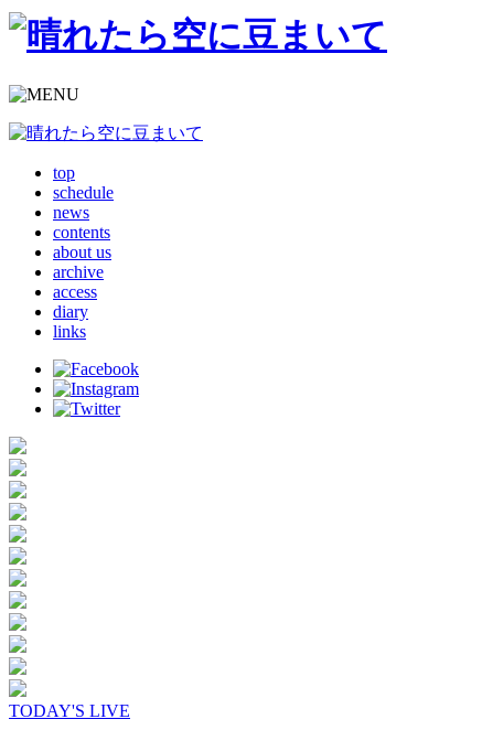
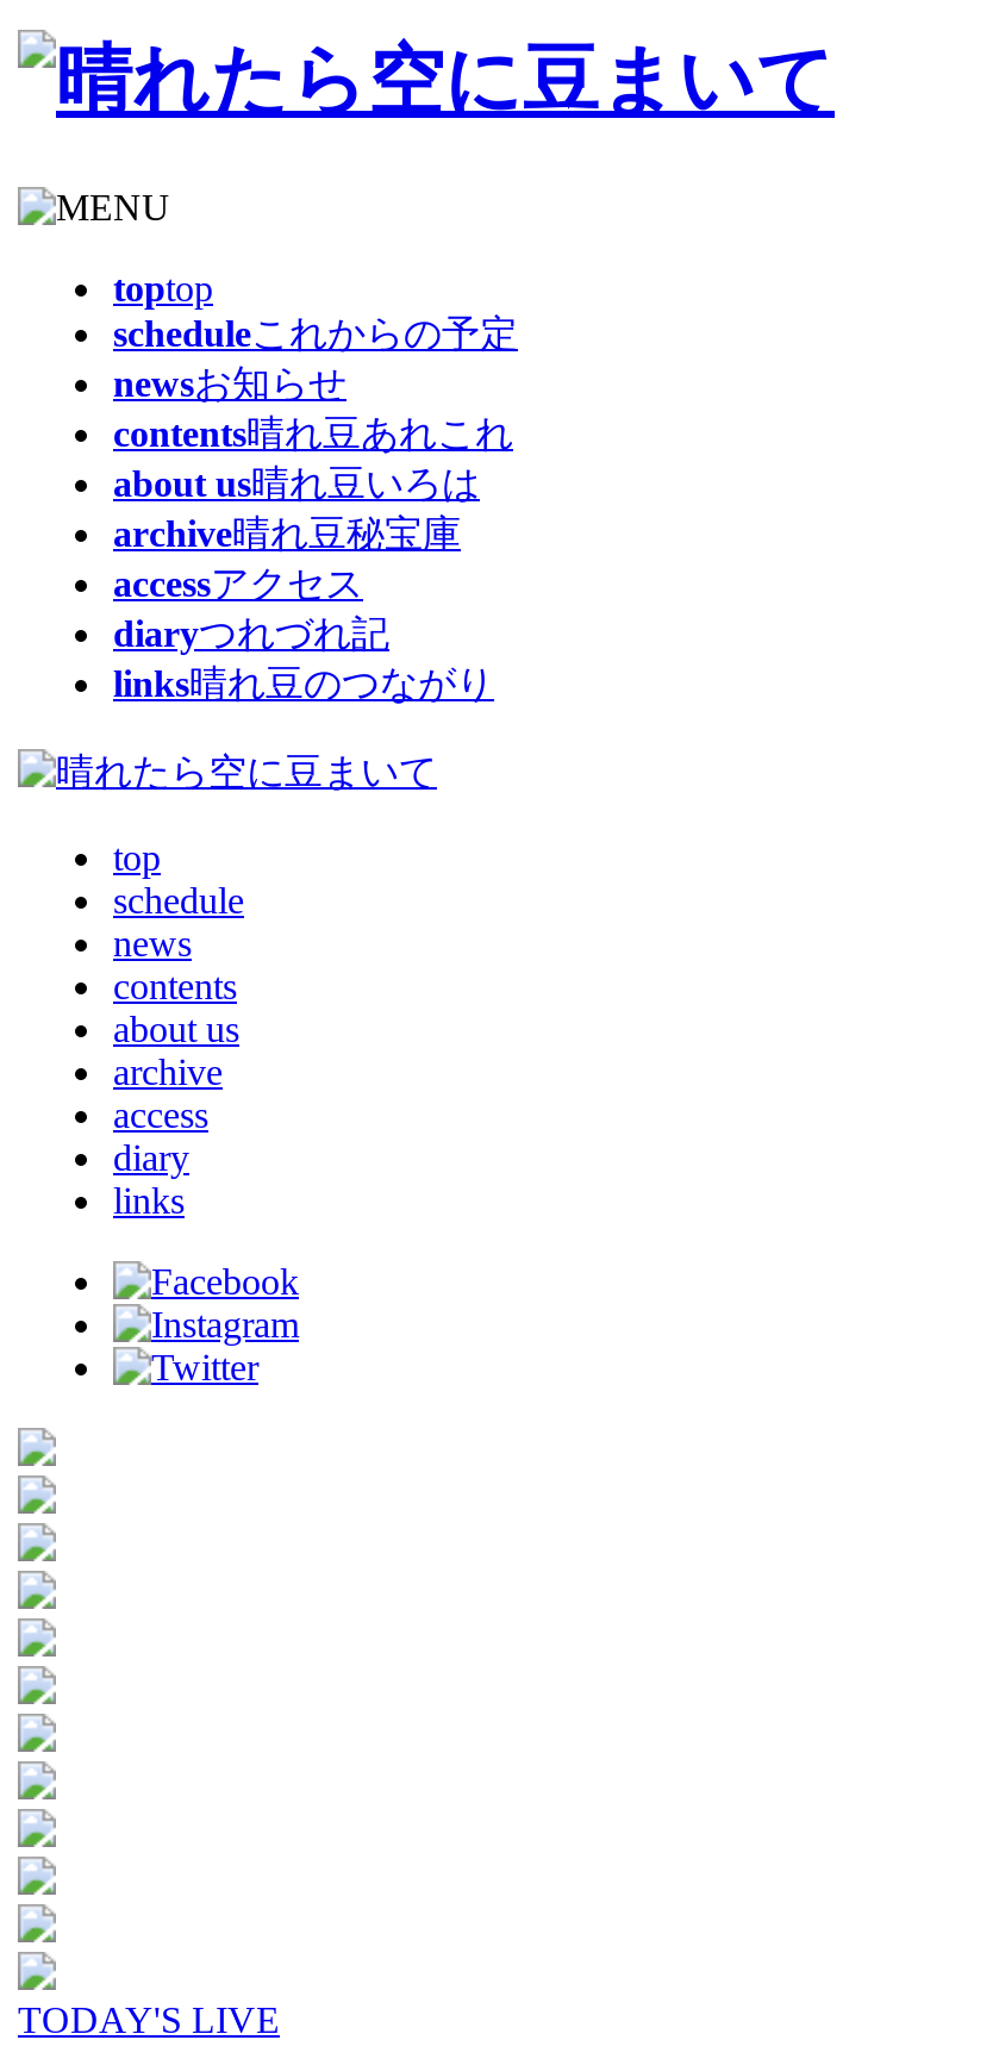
none -> [113,268,518,704] toptop | scheduleこれからの予定 | newsお知らせ | contents晴れ豆あれこれ | about us晴れ豆いろは | archive晴れ豆秘宝庫 | accessアクセス | diaryつれづれ記 | links晴れ豆のつながり

